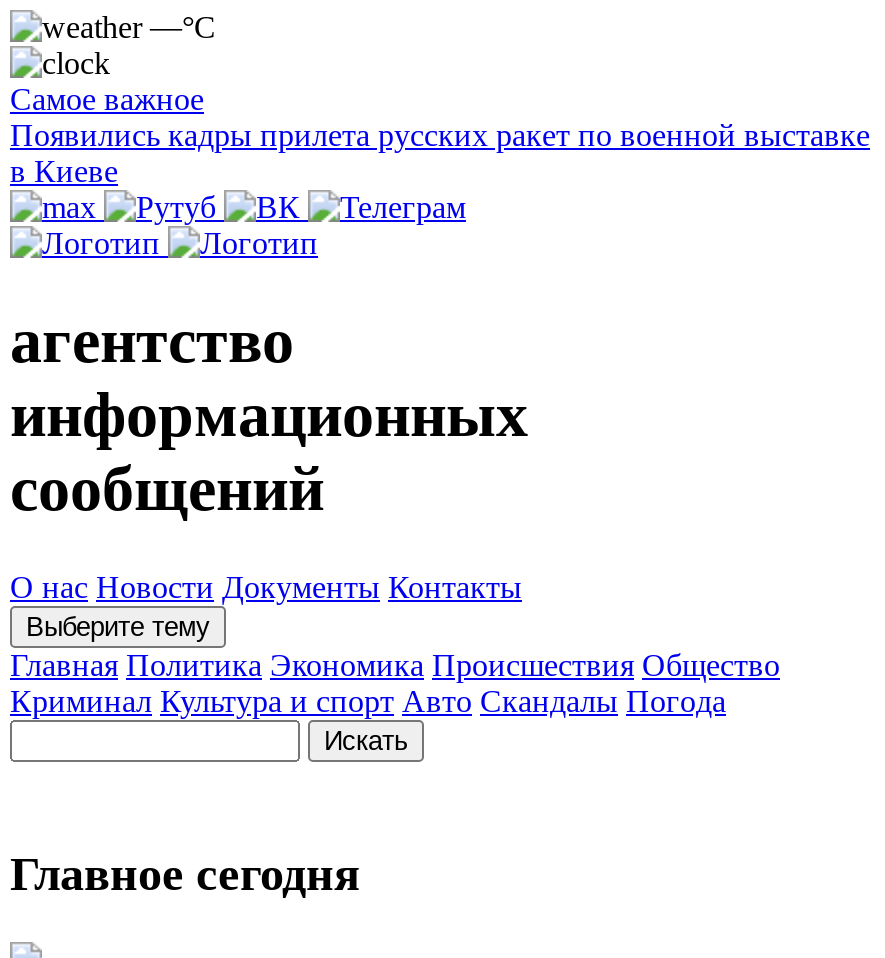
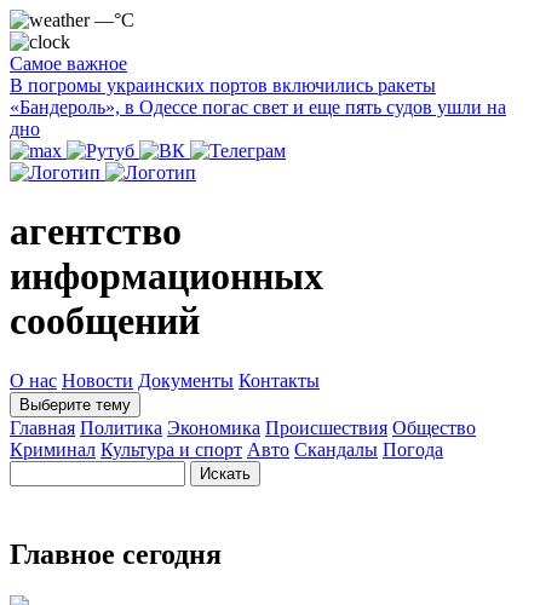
[10,118,870,188] Появились кадры прилета русских ракет по военной выставке | в Киеве -> [10,75,506,139] В погромы украинских портов включились ракеты | «Бандероль», в Одессе погас свет и еще пять судов ушли на | дно

